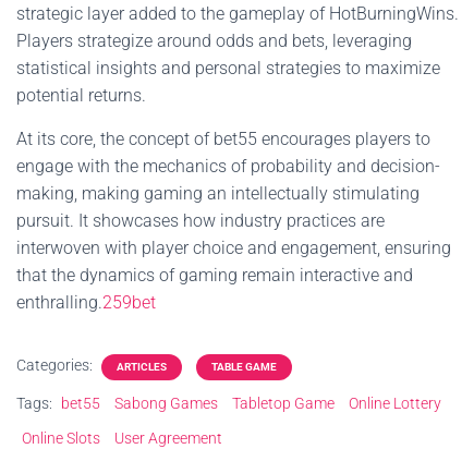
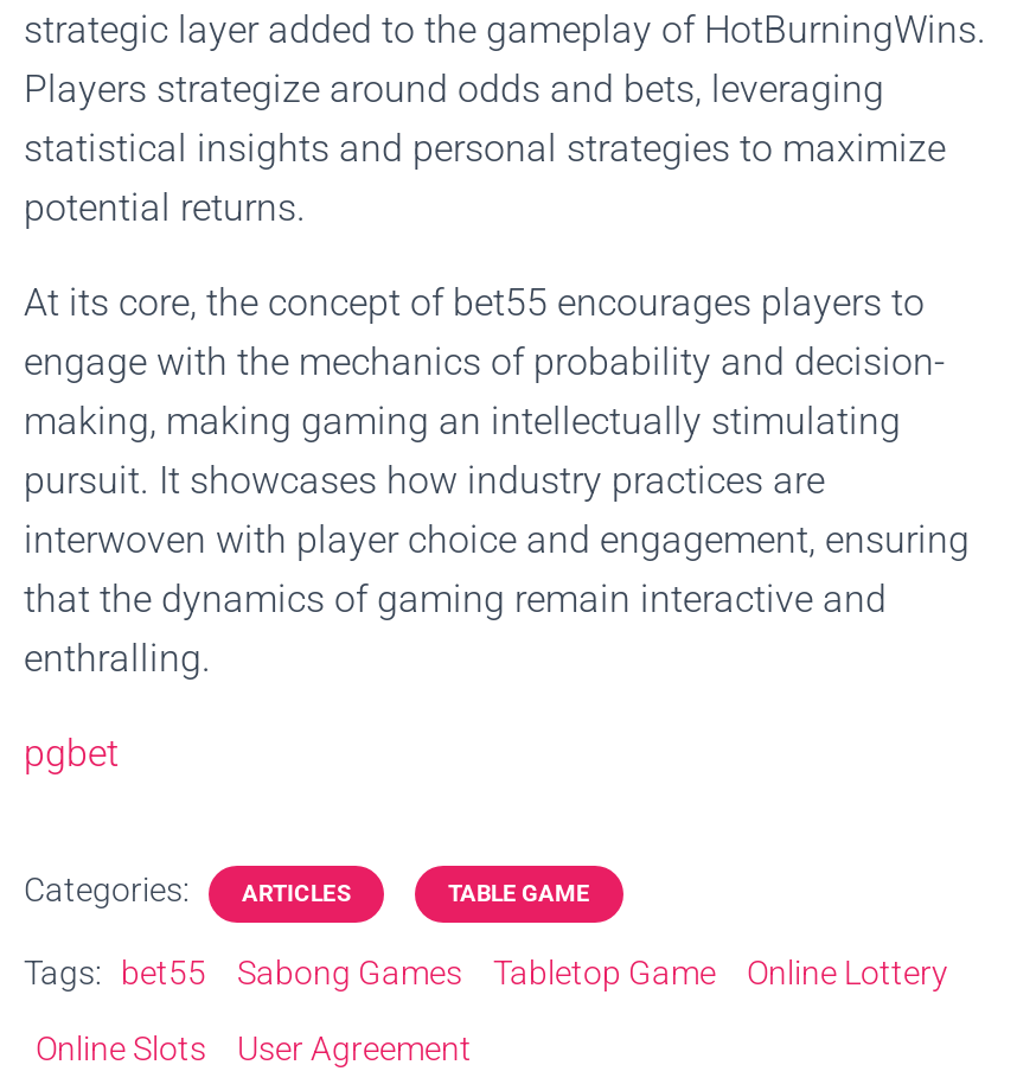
[16,292,156,313] enthralling.259bet -> [24,636,211,776] enthralling. | pgbet

